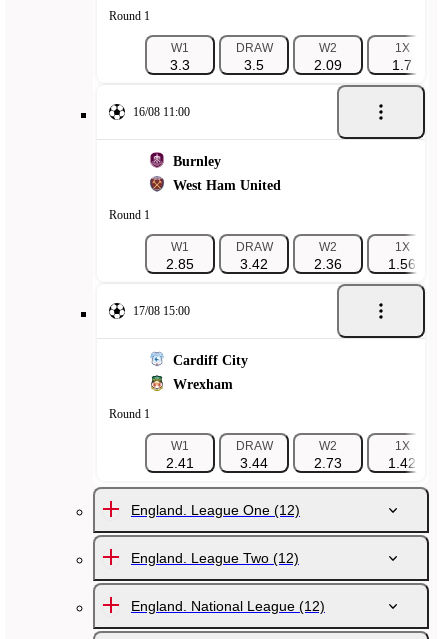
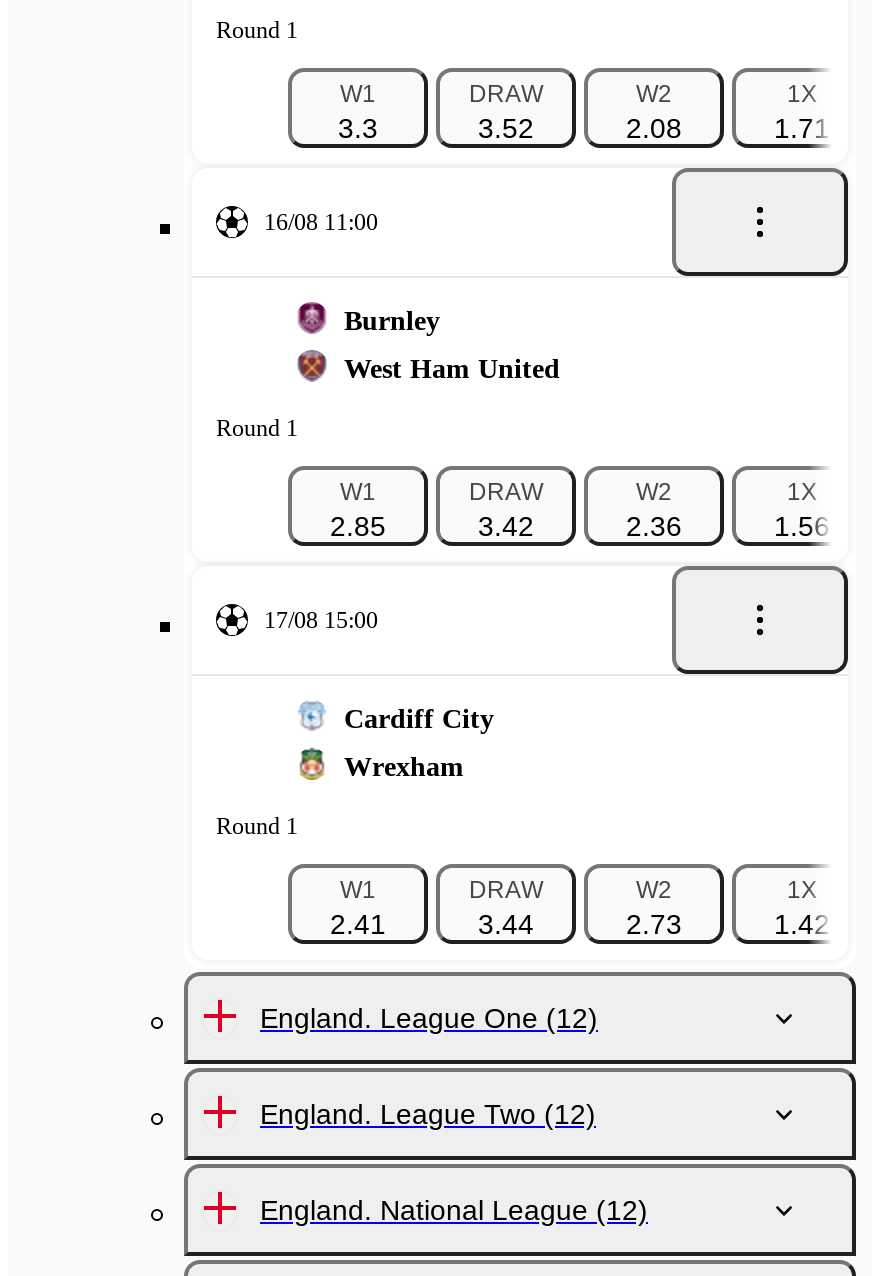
[244,57,264,73] 3.5 -> [478,112,534,144] 3.52
[314,57,342,73] 2.09 -> [626,112,682,144] 2.08
[392,57,412,73] 1.7 -> [774,112,830,144] 1.71

